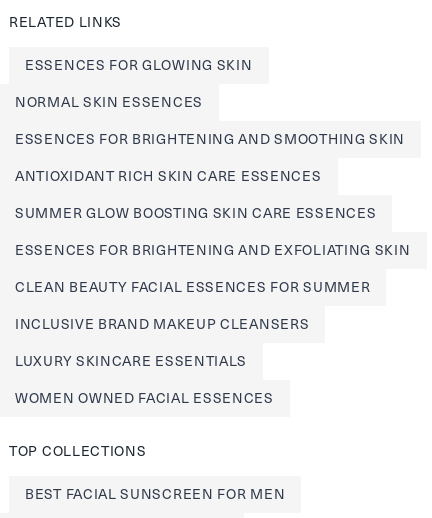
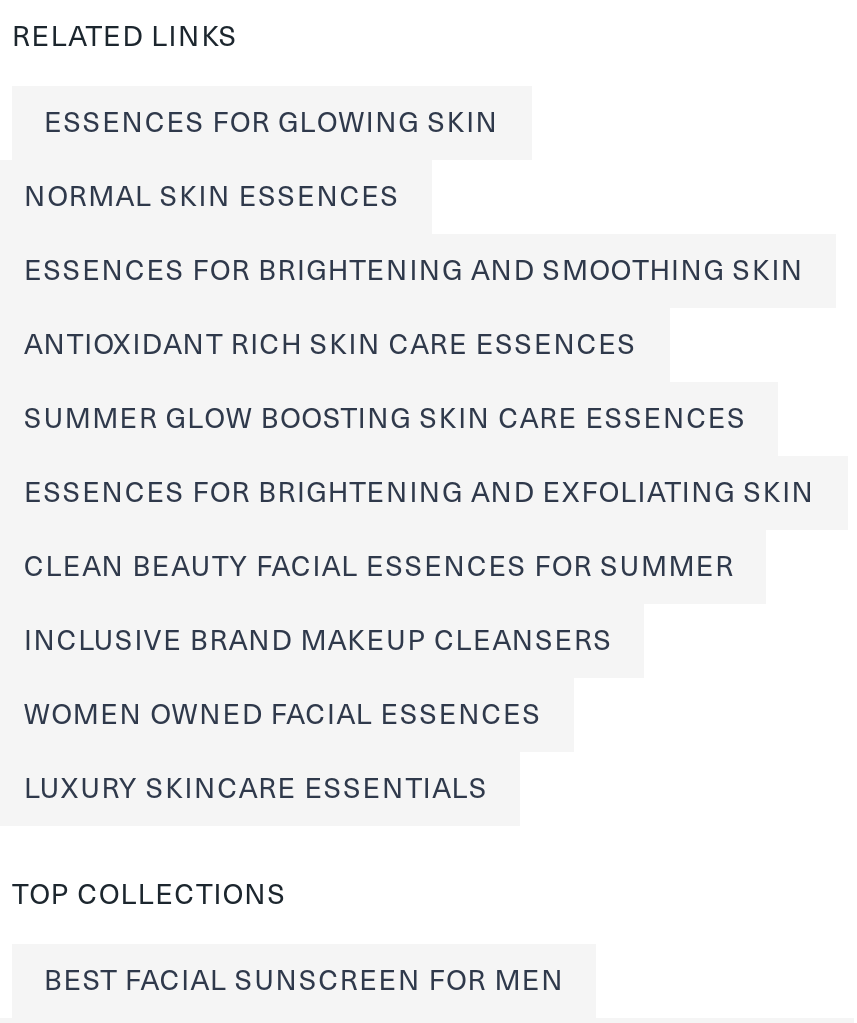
moved [15,352,247,370] -> [24,770,488,806]: LUXURY SKINCARE ESSENTIALS
moved [15,389,274,407] -> [24,696,542,732]: WOMEN OWNED FACIAL ESSENCES

